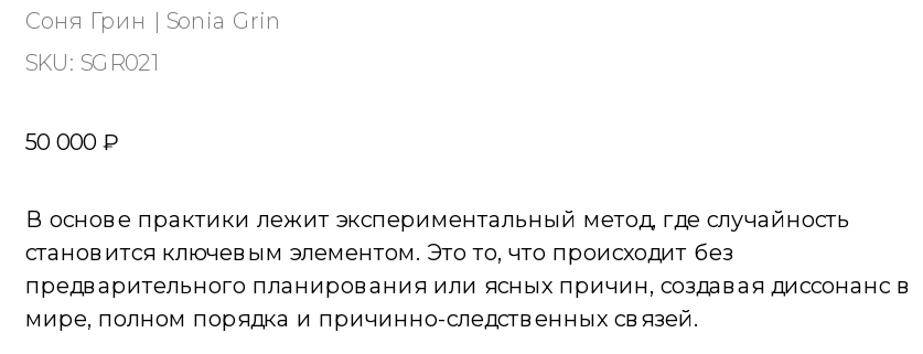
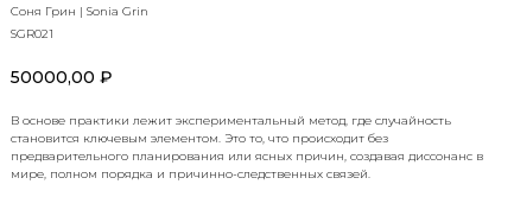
[25,49,160,77] SKU: SGR021 -> [11,26,53,42] SGR021
[25,129,118,157] 50 000 ₽ -> [11,66,113,88] 50000,00 ₽

